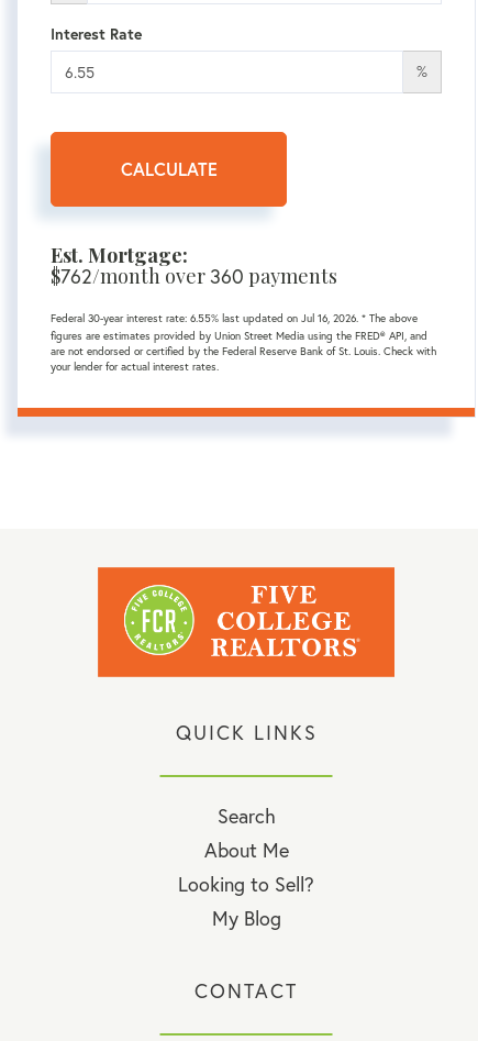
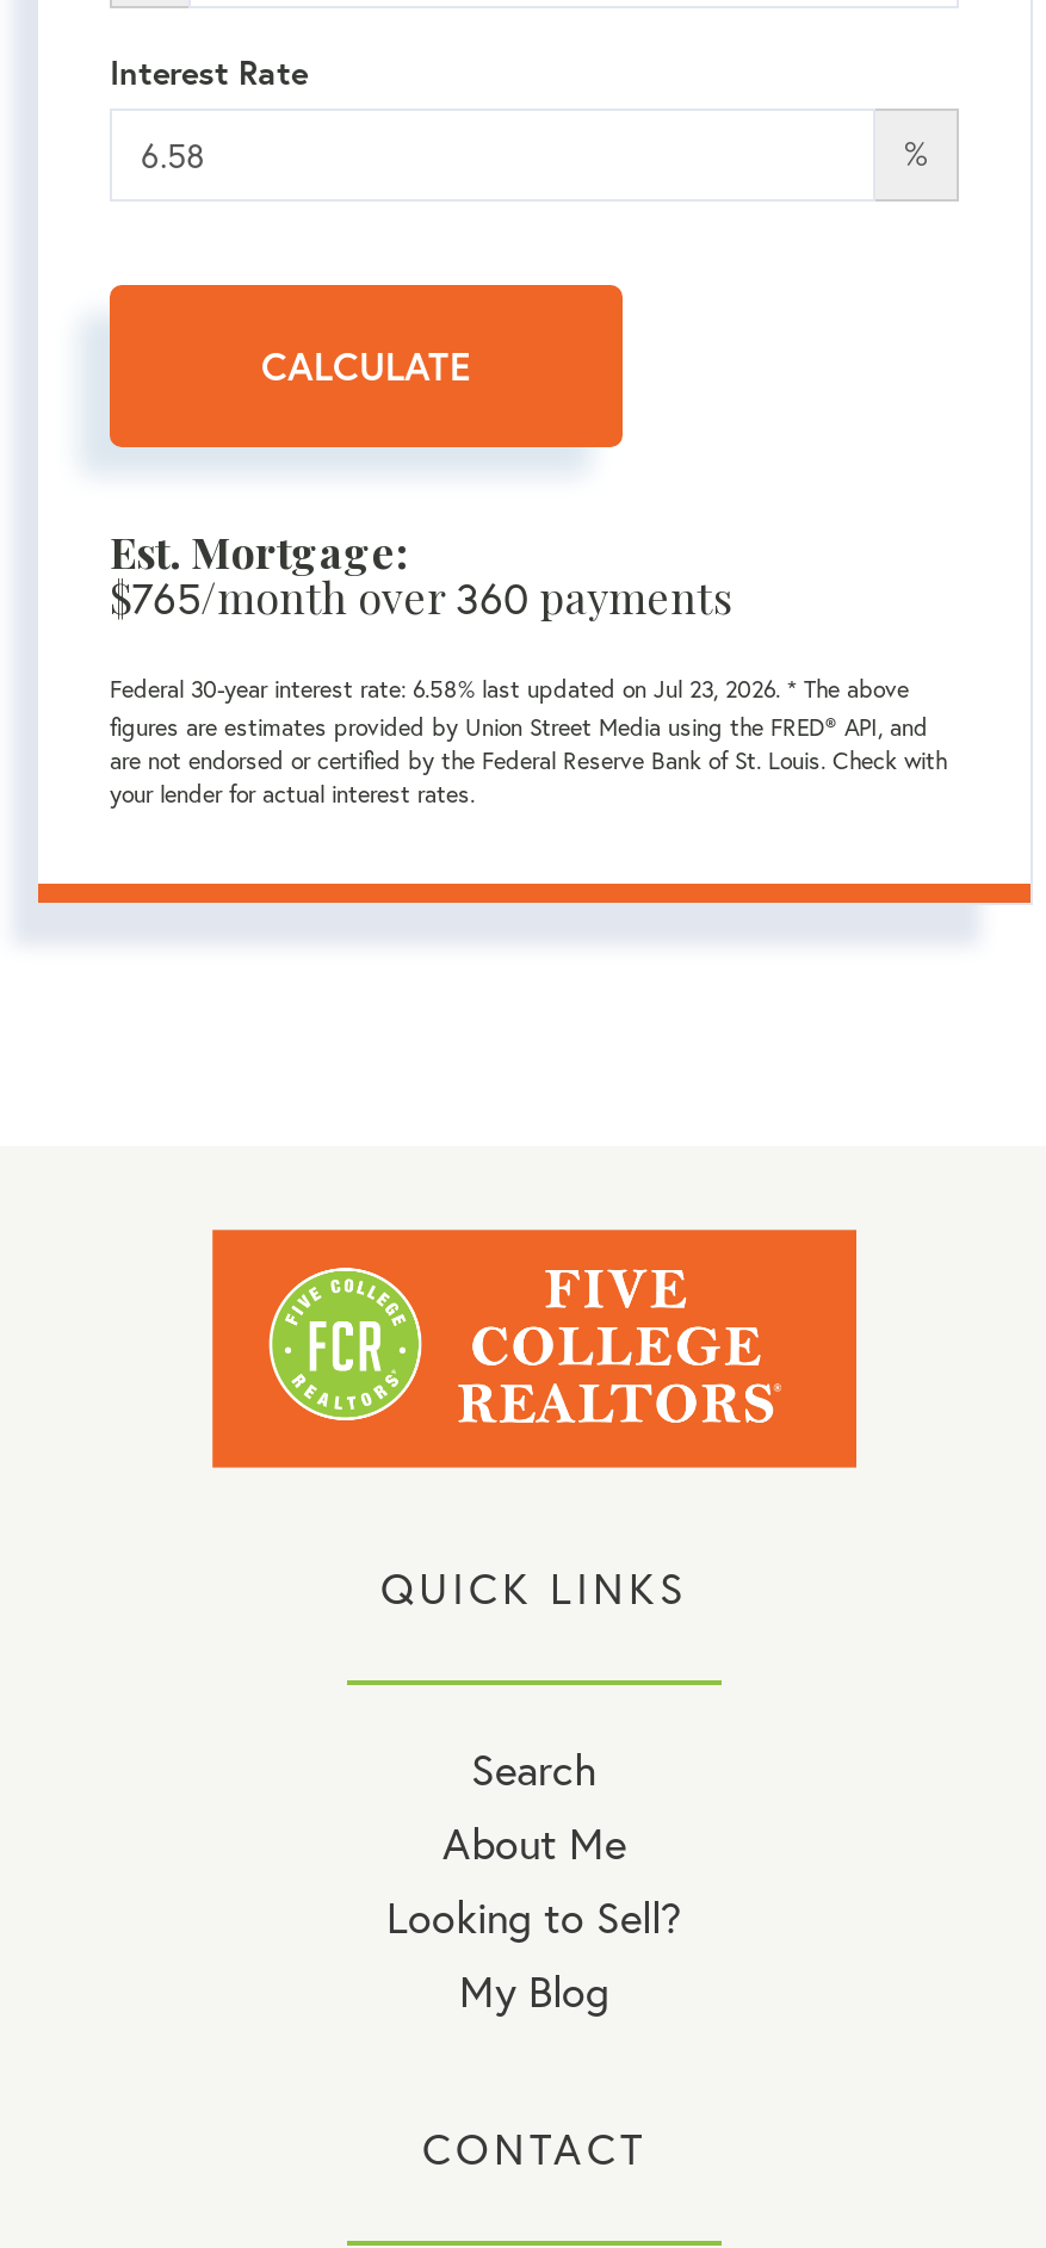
[51,263,337,290] $762/month over 360 payments -> [110,570,732,627] $765/month over 360 payments
[51,312,418,326] Federal 30-year interest rate: 6.55% last updated on Jul 16, 2026. * The above -> [110,675,909,706] Federal 30-year interest rate: 6.58% last updated on Jul 23, 2026. * The above

